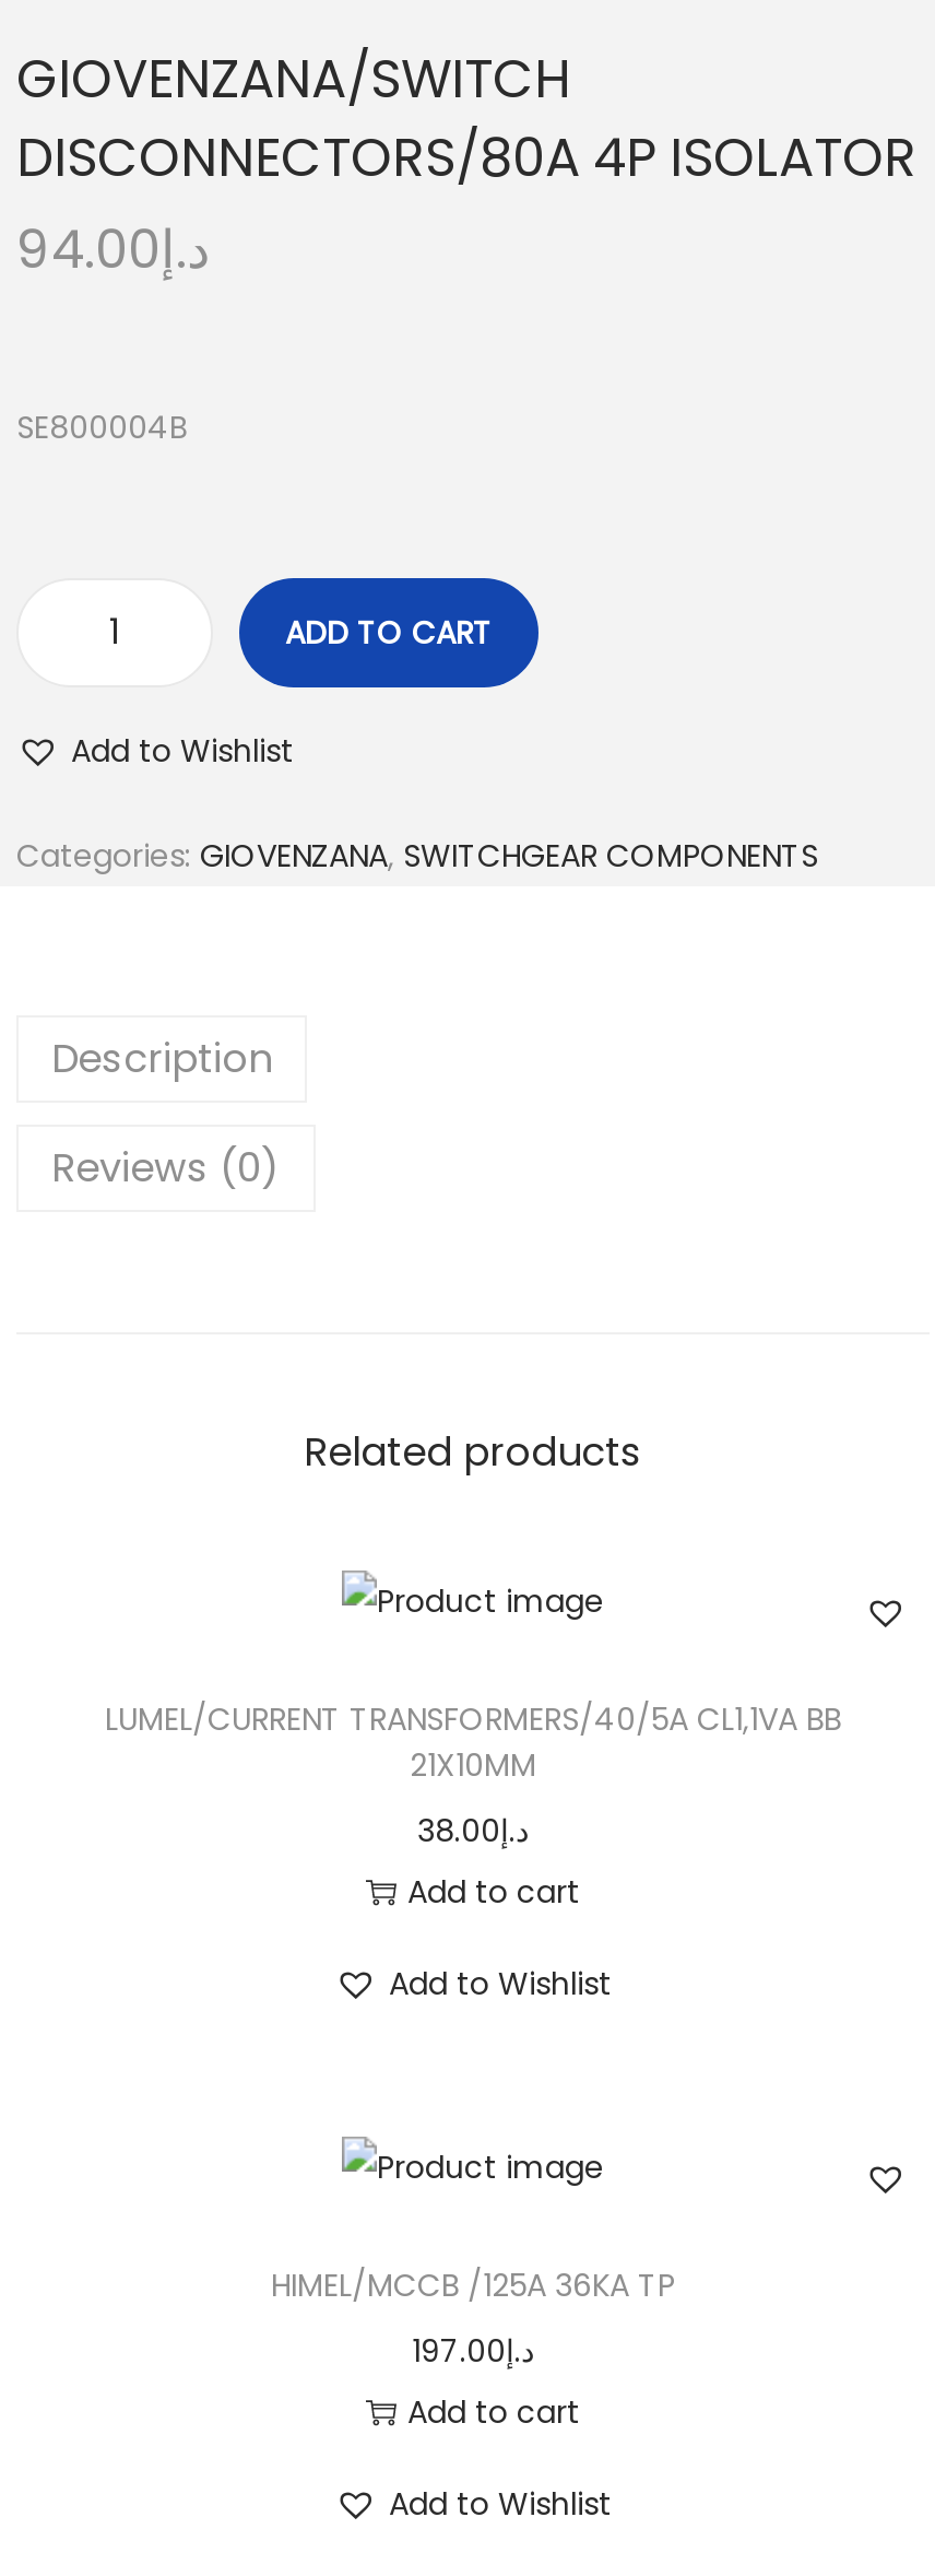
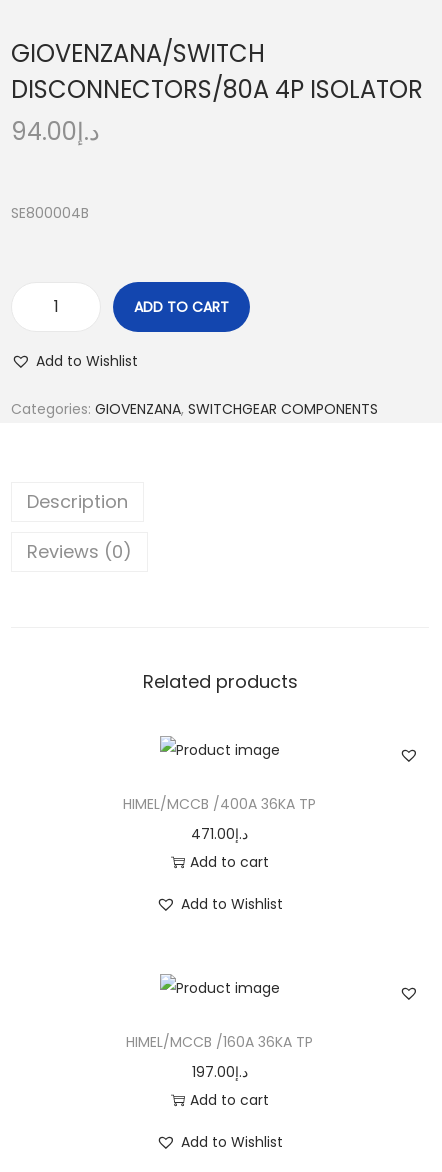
[105,1698,841,1788] LUMEL/CURRENT TRANSFORMERS/40/5A CL1,1VA BB | 21X10MM -> [123,794,316,814] HIMEL/MCCB /400A 36KA TP
[417,1810,529,1854] د.إ38.00 -> [191,824,248,844] د.إ471.00
[271,2265,675,2308] HIMEL/MCCB /125A 36KA TP -> [126,1032,313,1052] HIMEL/MCCB /160A 36KA TP

